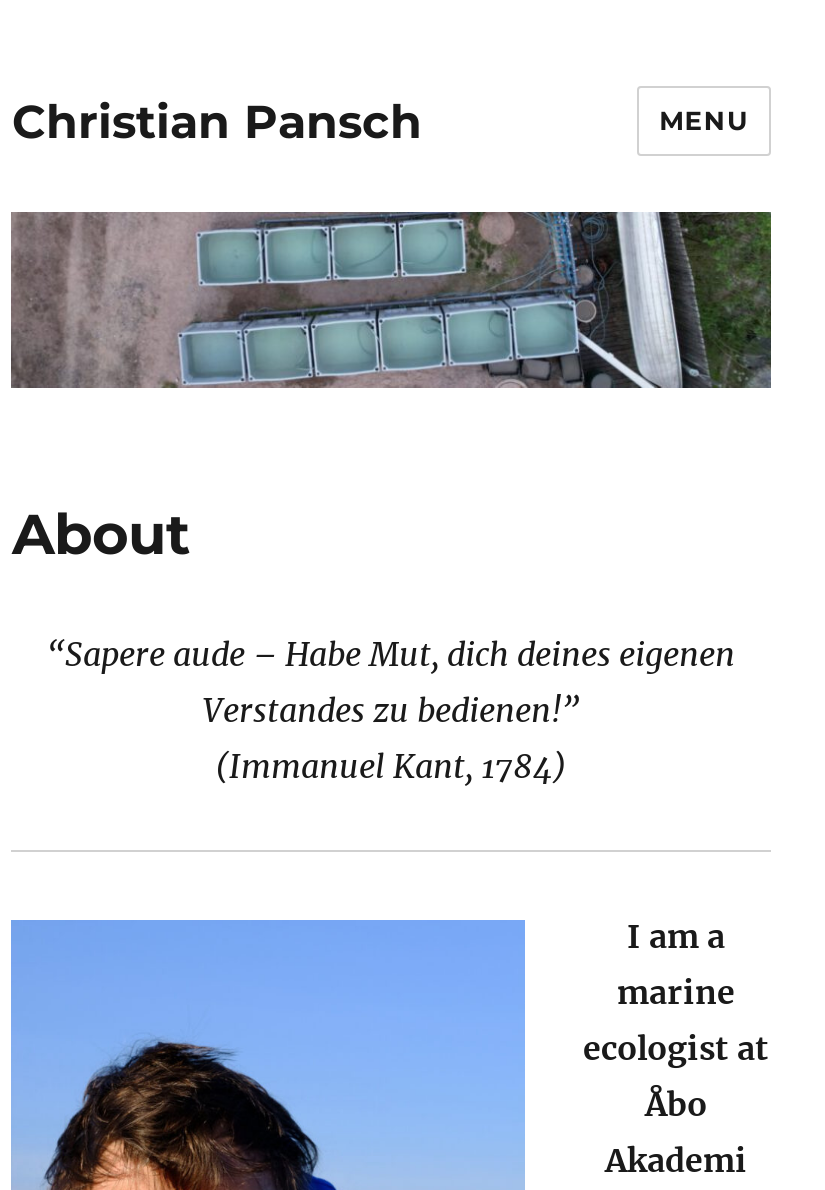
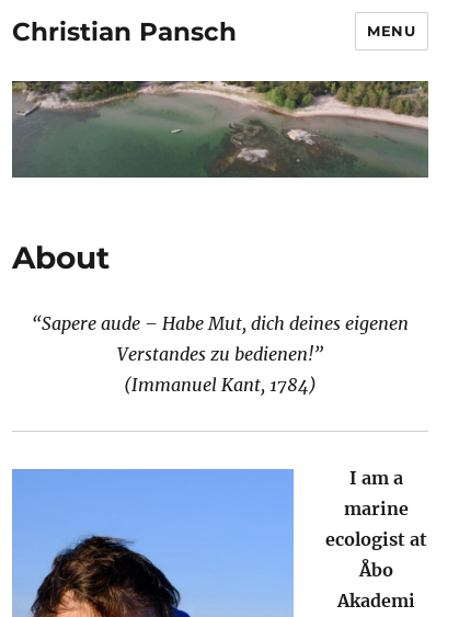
[11,212,773,388] [image] -> [13,80,428,179] [image]

